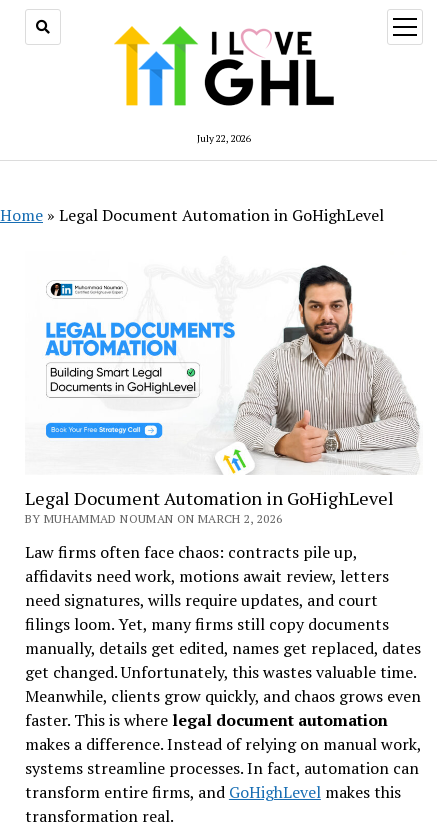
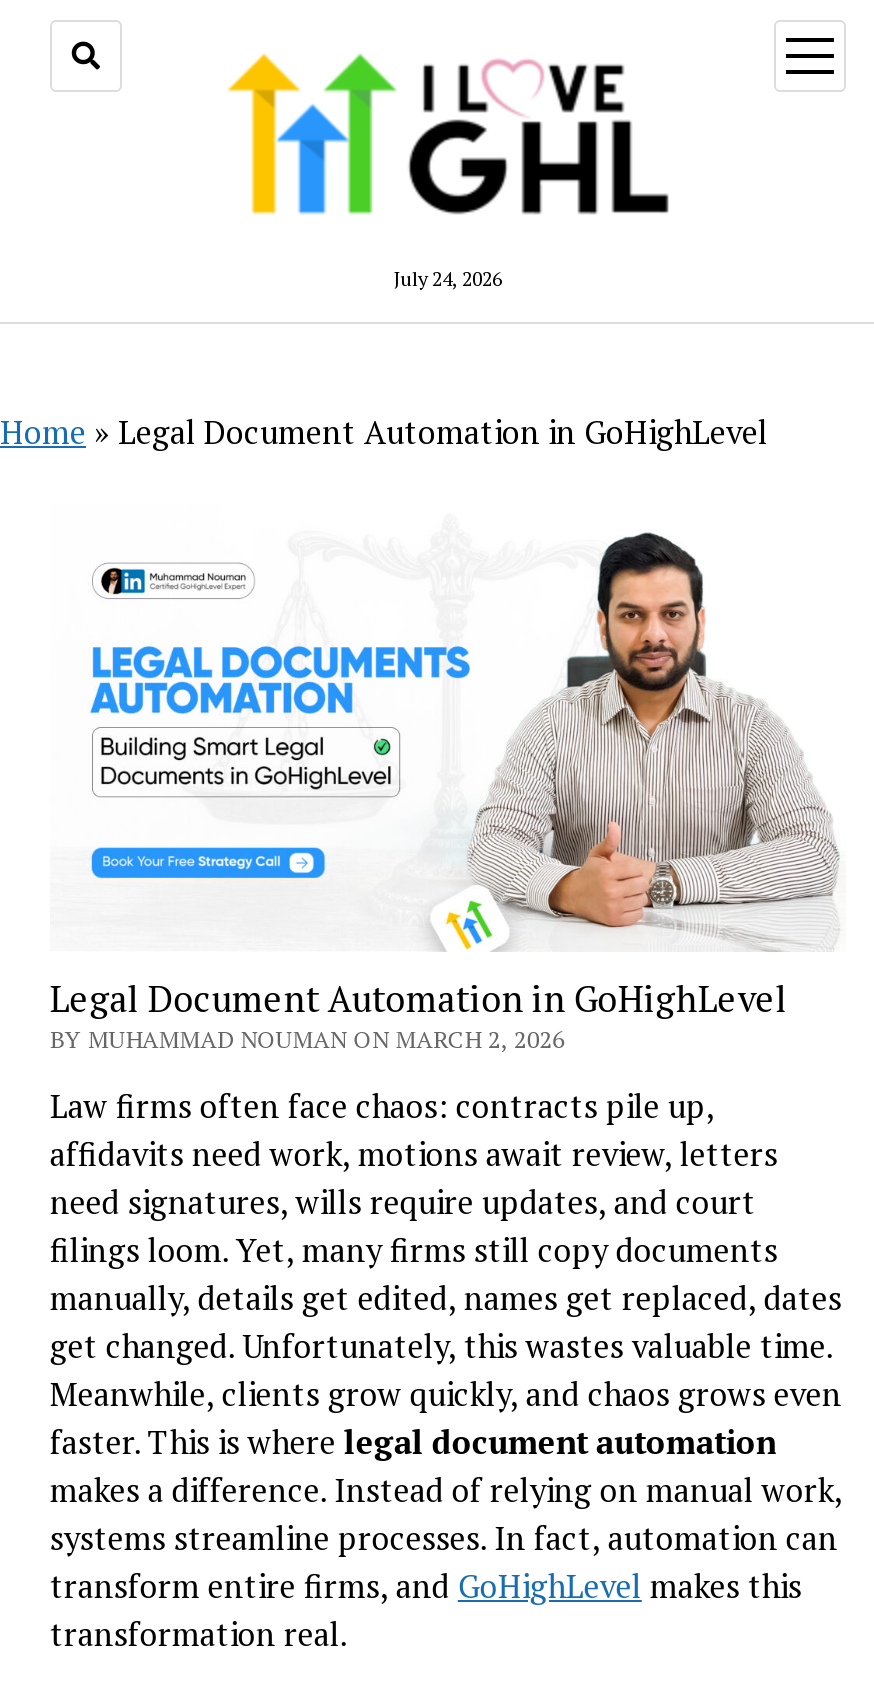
[197,132,251,145] July 22, 2026 -> [394,266,502,292] July 24, 2026

